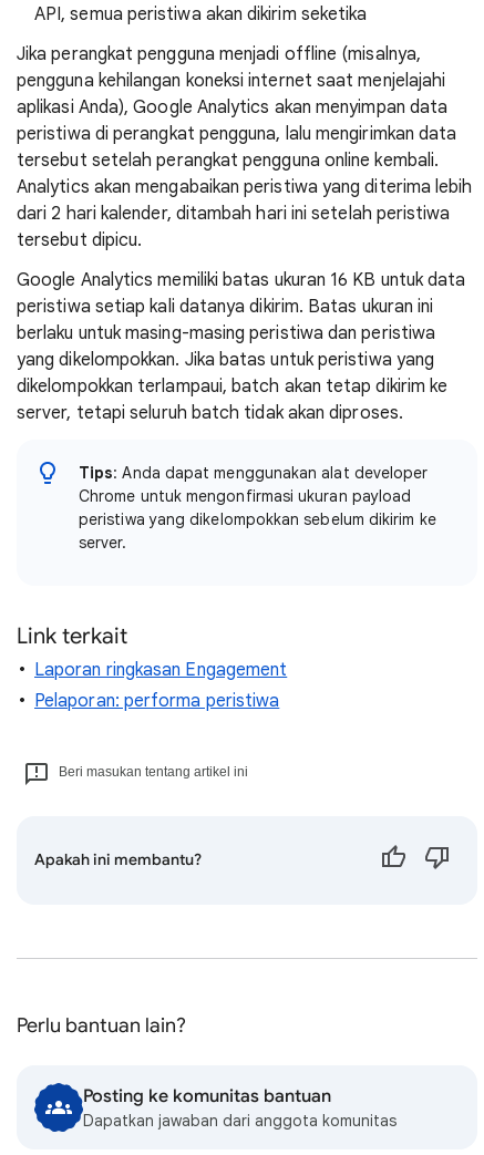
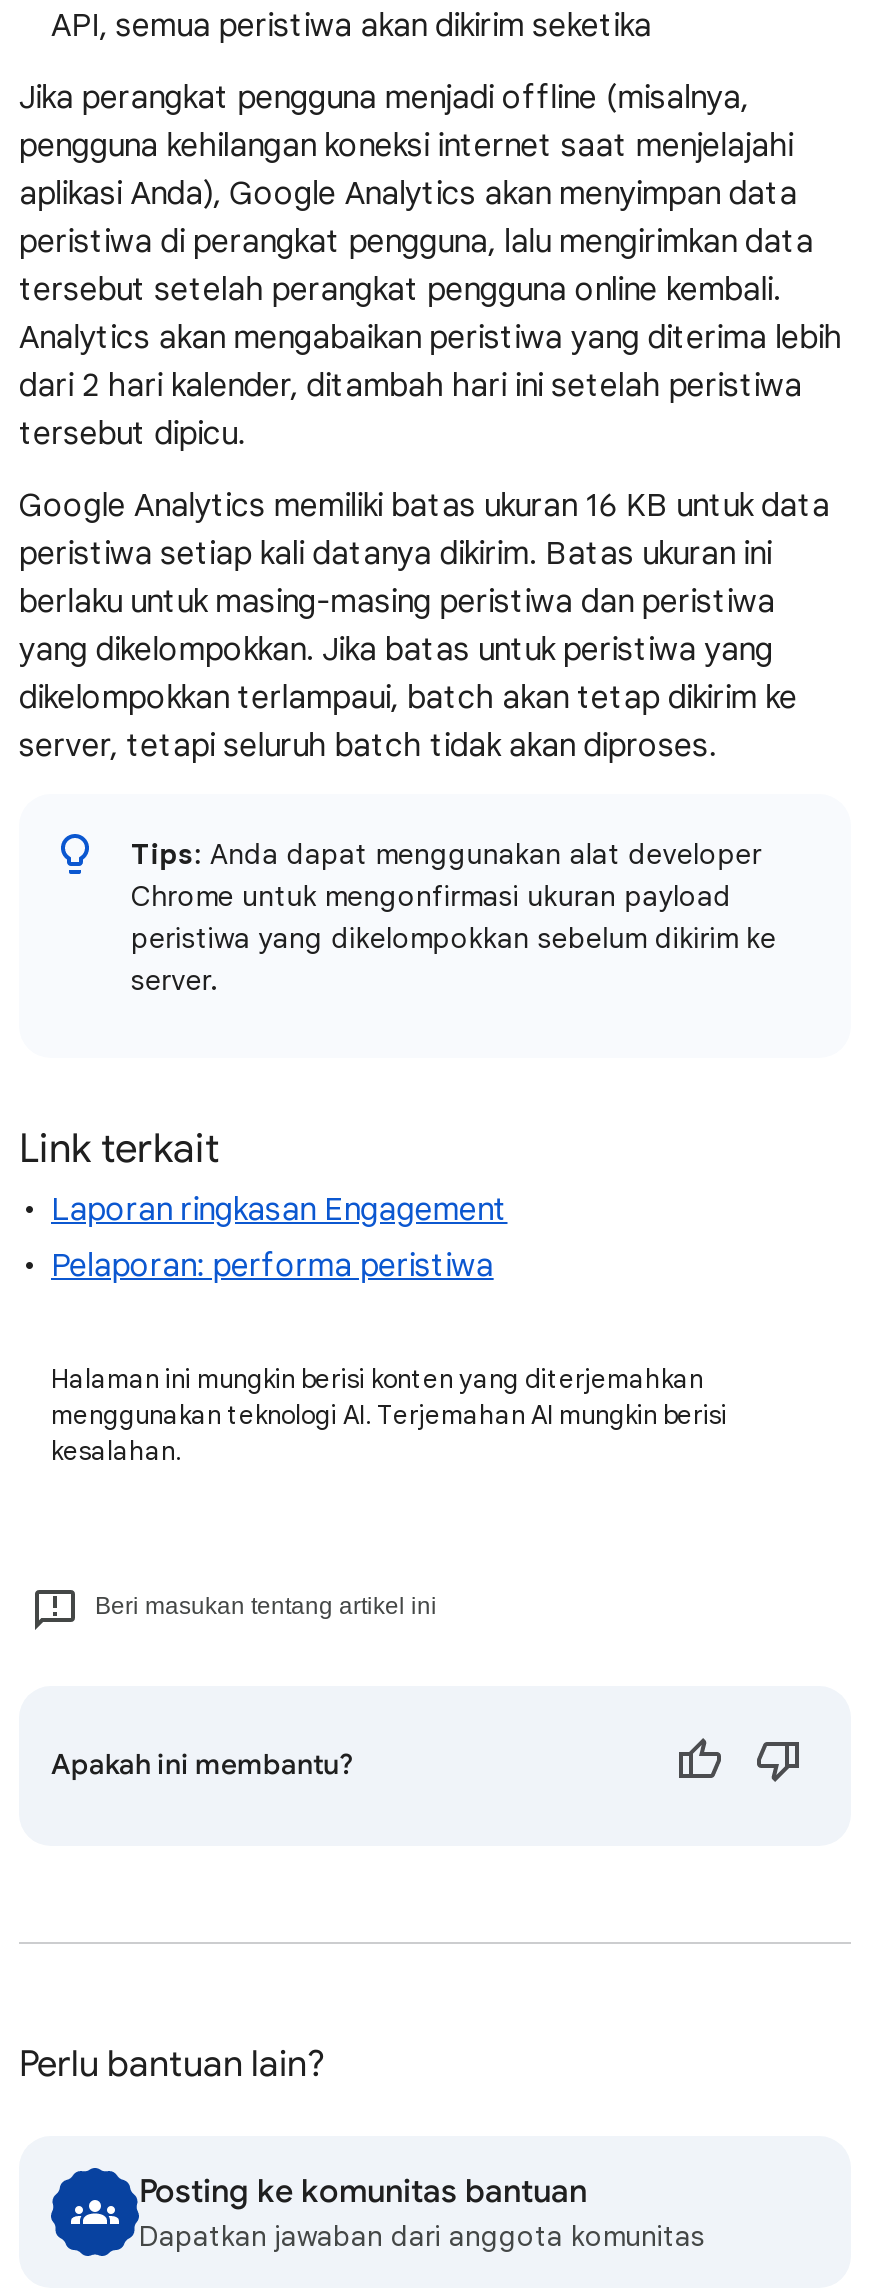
none -> [51,1362,727,1468] Halaman ini mungkin berisi konten yang diterjemahkan | menggunakan teknologi AI. Terjemahan AI mungkin berisi | kesalahan.

